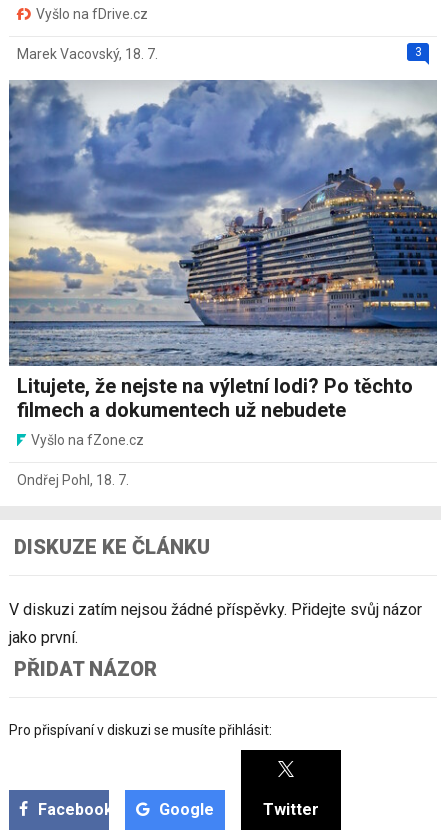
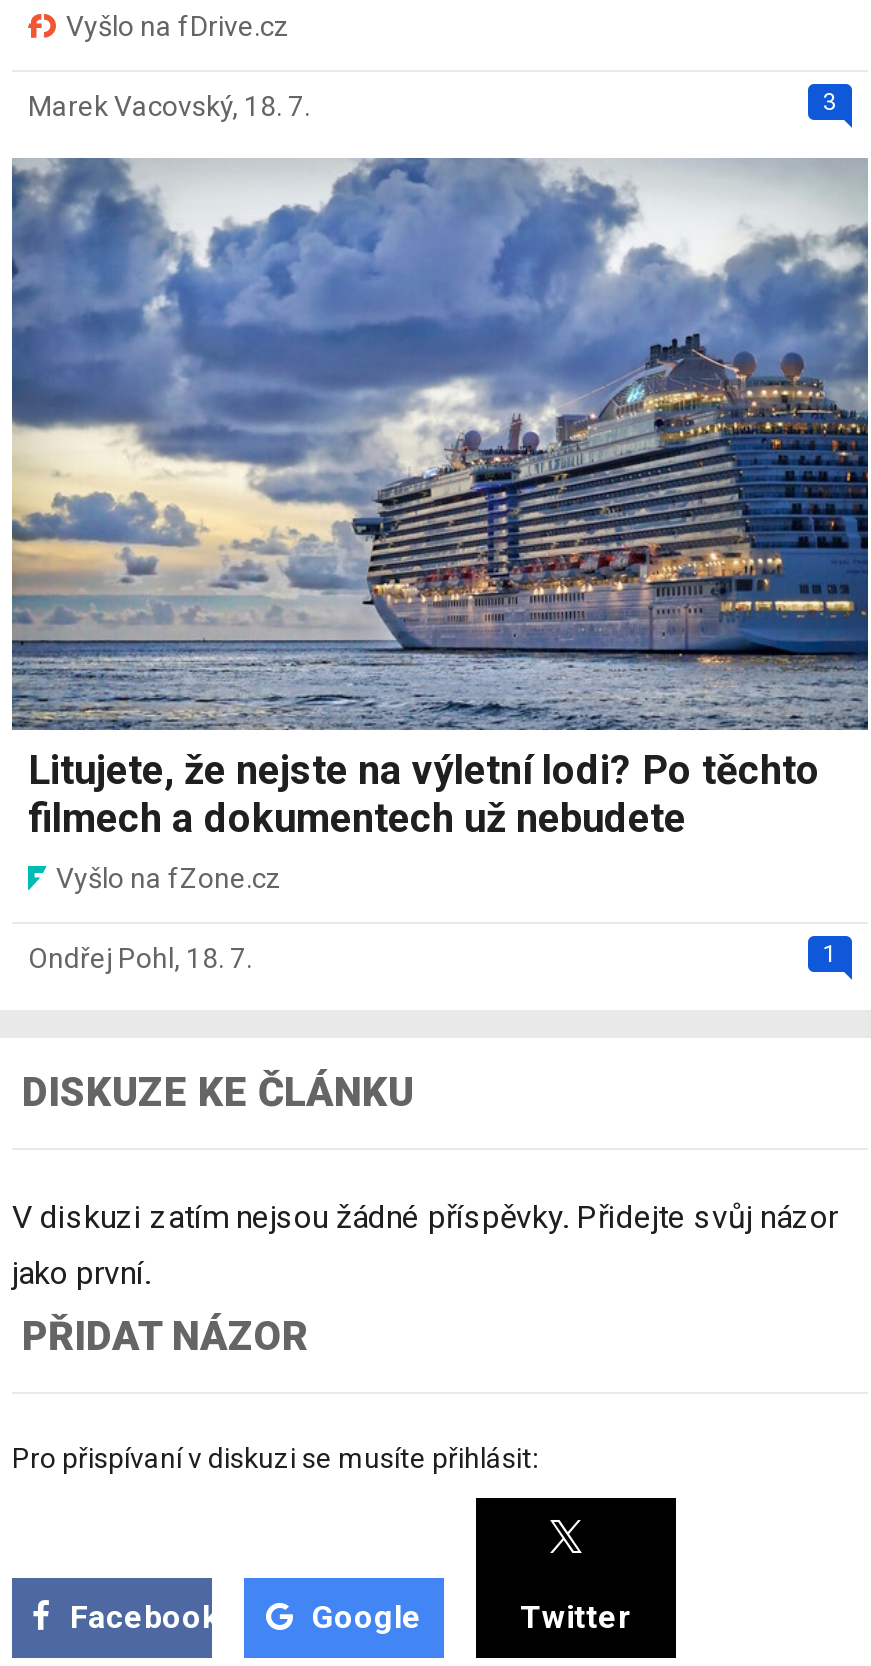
none -> [823,940,837,968] 1

